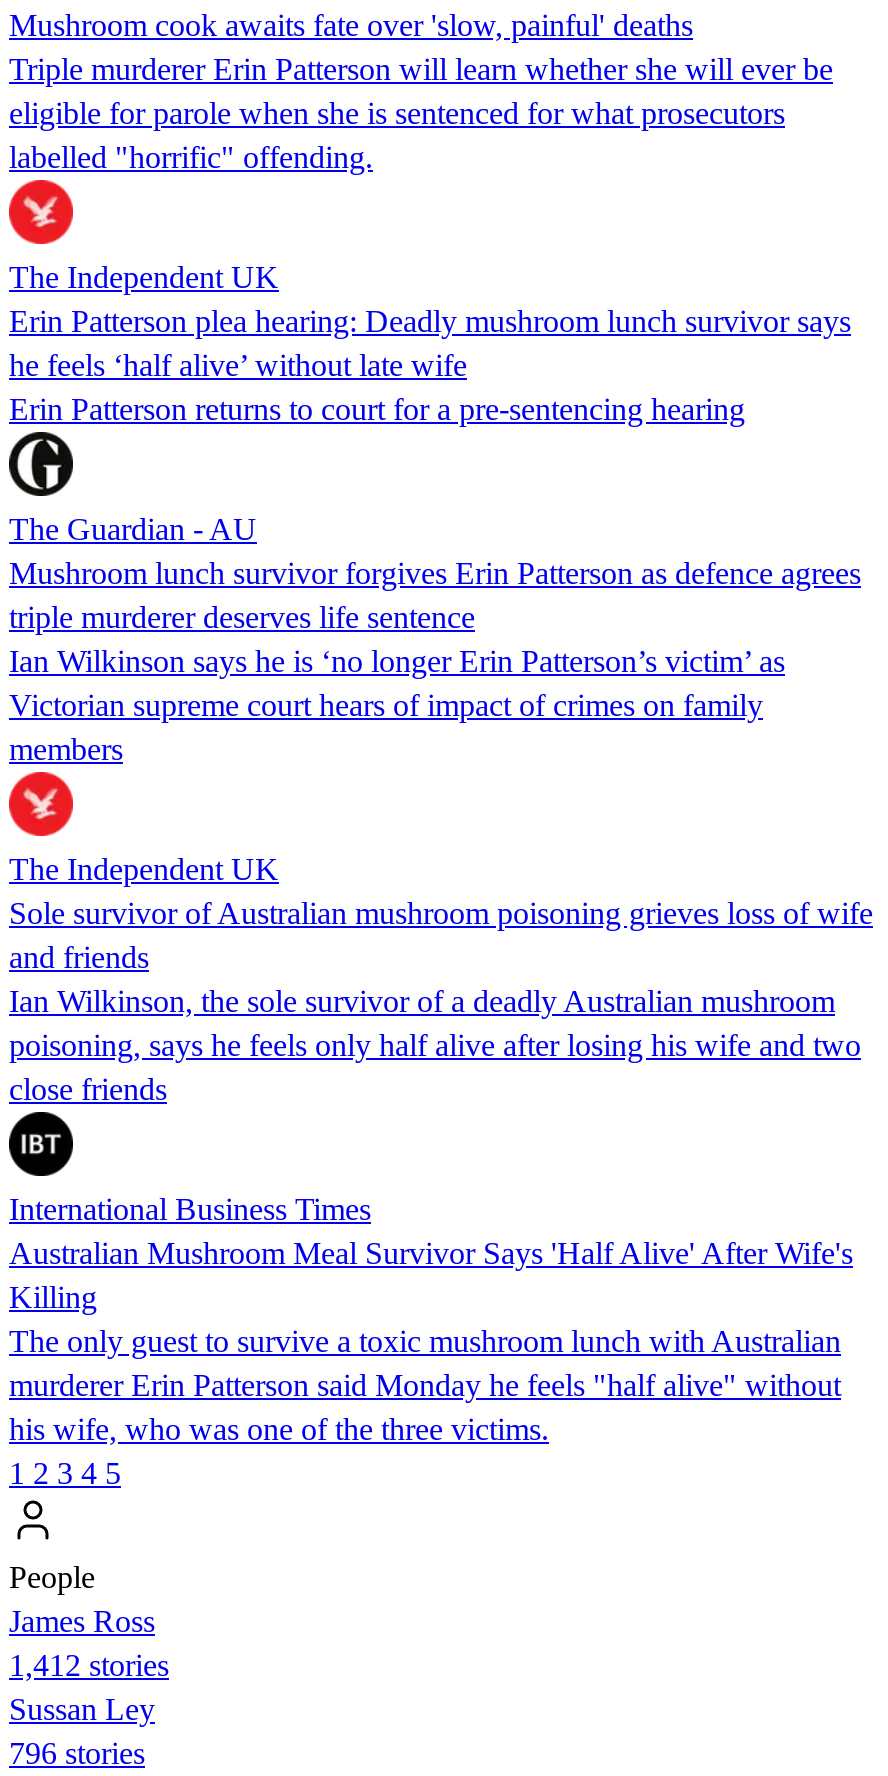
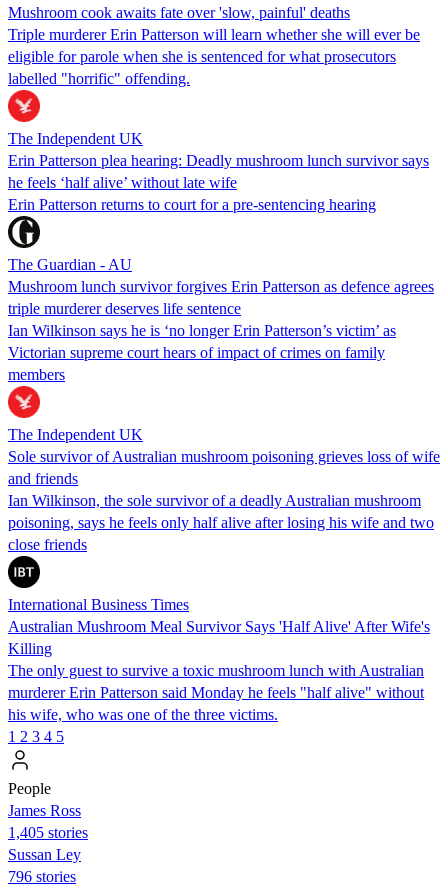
[9,1648,169,1682] 1,412 stories -> [8,824,88,841] 1,405 stories

